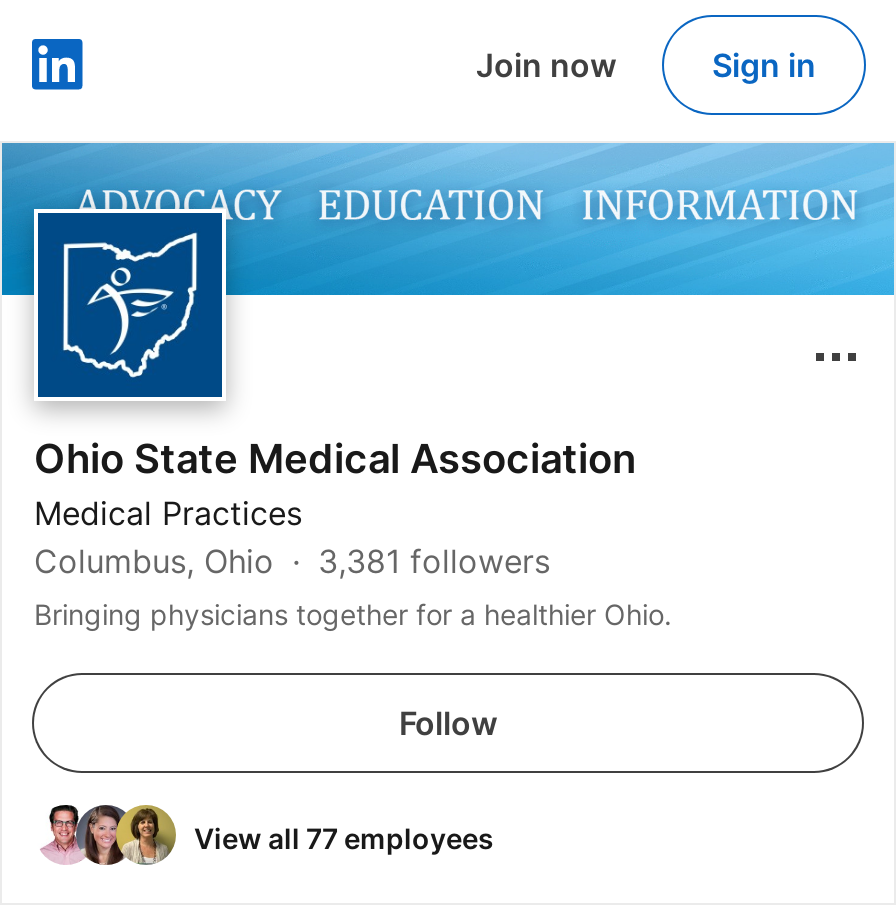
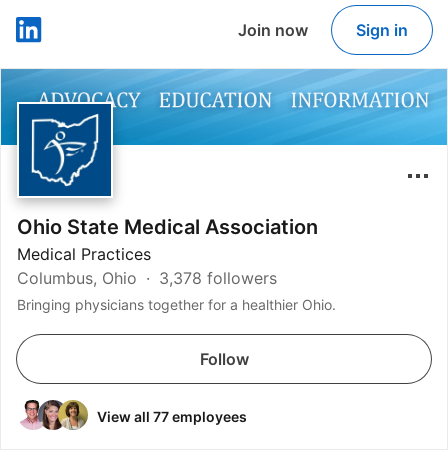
[34,541,550,581] Columbus, Ohio 3,381 followers -> [17,268,277,288] Columbus, Ohio 3,378 followers

